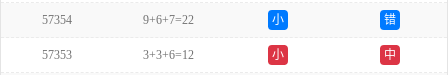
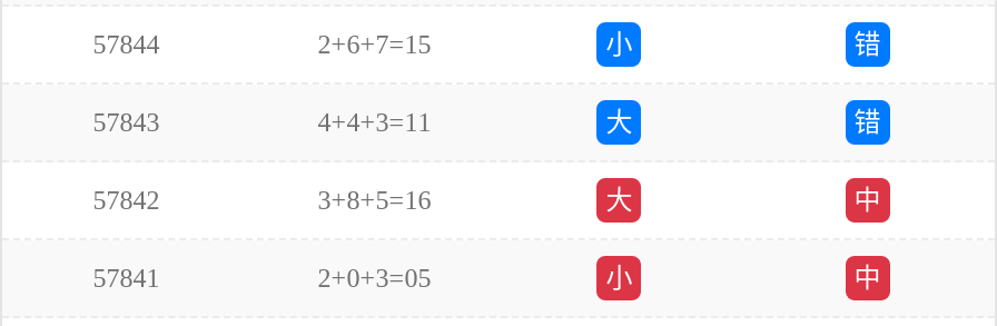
[42,13,72,27] 57354 -> [93,29,160,60] 57844
[143,13,194,27] 9+6+7=22 -> [318,29,431,60] 2+6+7=15
[42,48,194,62] 57353 | 3+3+6=12 -> [93,107,881,294] 57843 | 4+4+3=11 | 大 | 错 | 57842 | 3+8+5=16 | 大 | 中 | 57841 | 2+0+3=05

